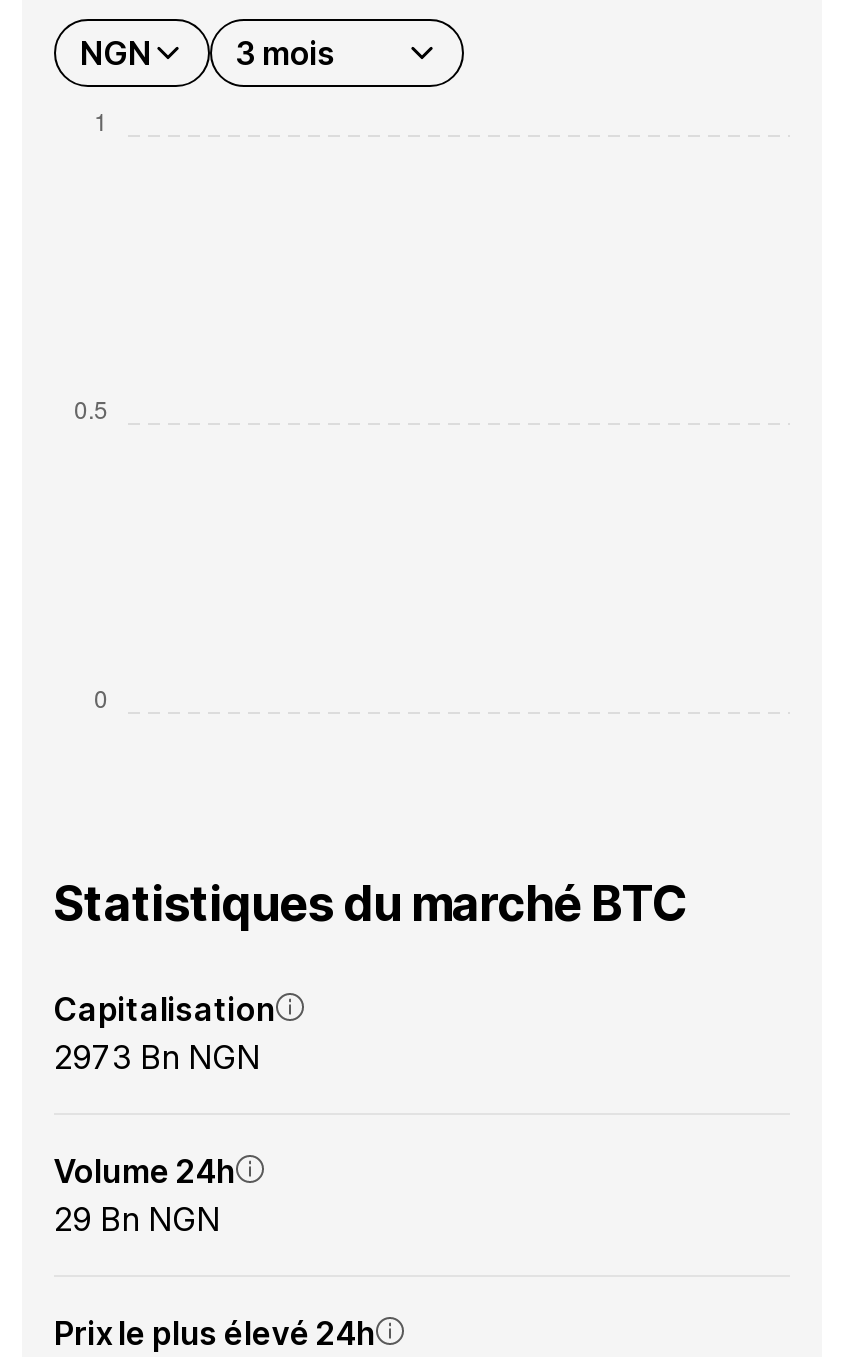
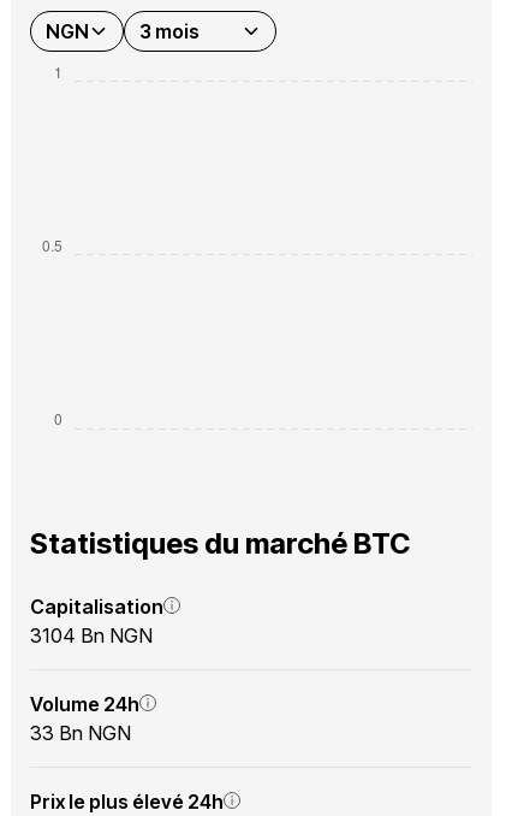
[54,1037,260,1077] 2973 Bn NGN -> [30,623,153,648] 3104 Bn NGN
[54,1199,220,1239] 29 Bn NGN -> [30,721,131,745] 33 Bn NGN

